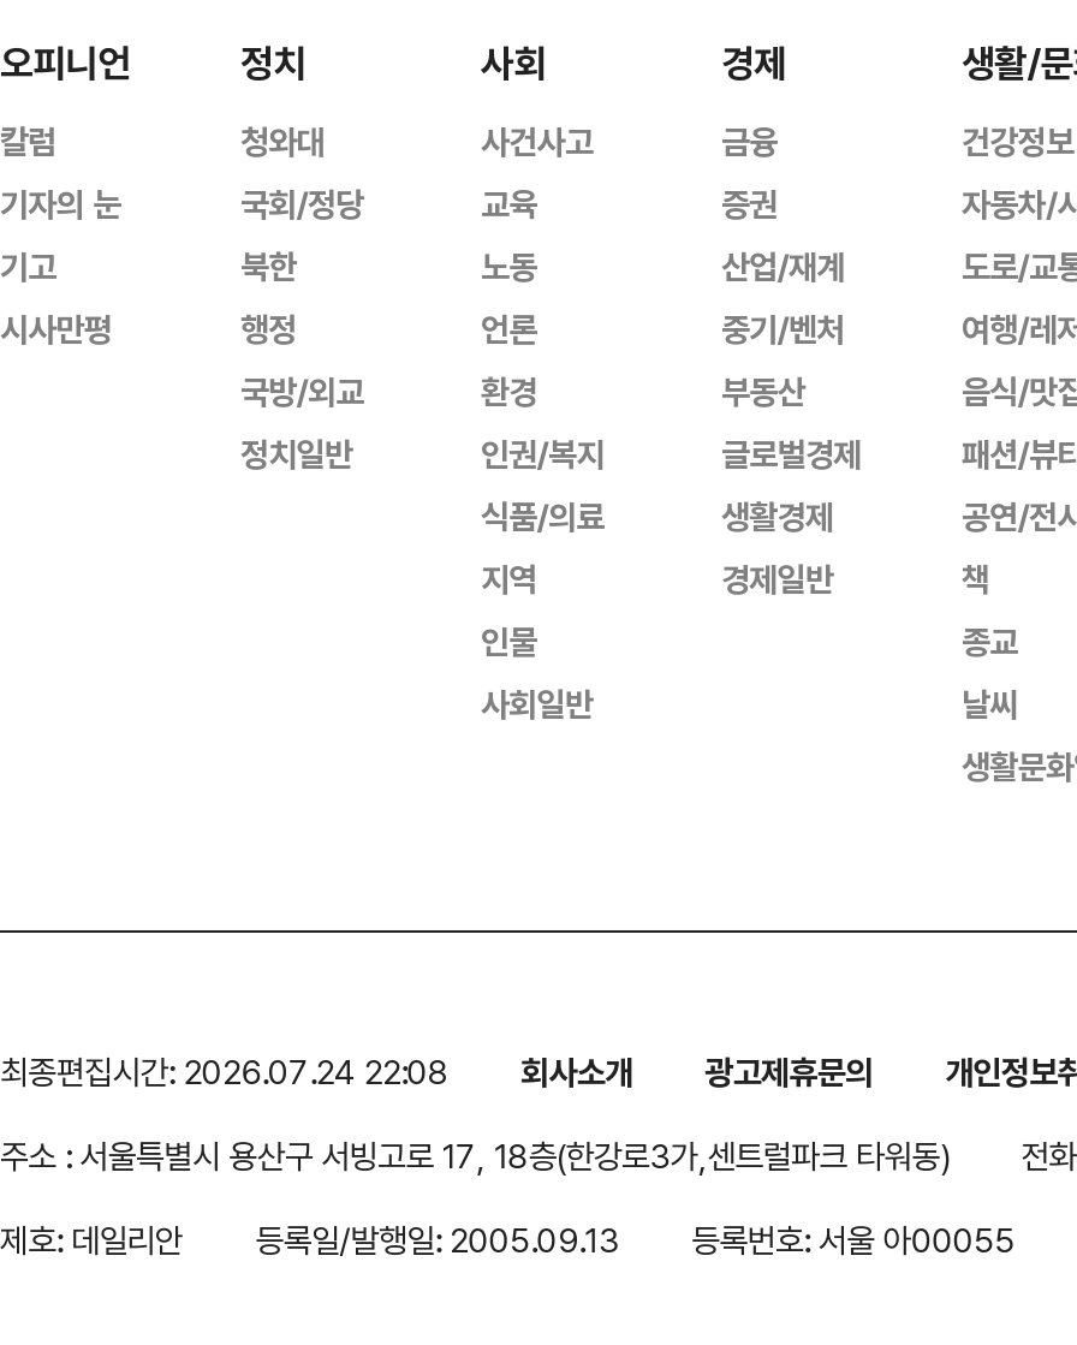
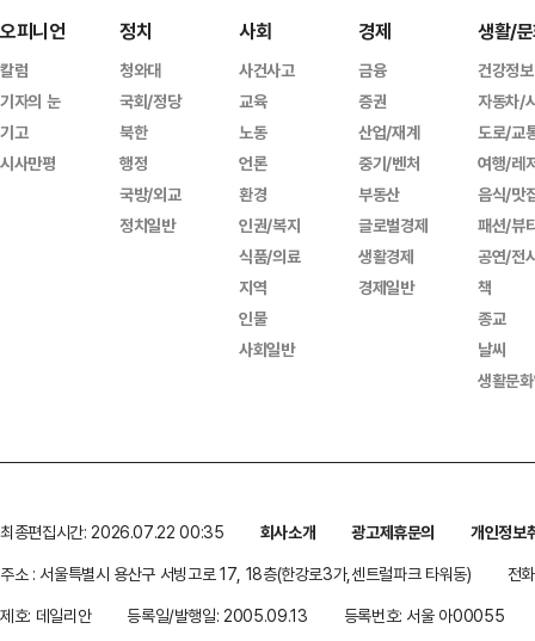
[0,1048,449,1094] 최종편집시간: 2026.07.24 22:08 -> [0,520,224,543] 최종편집시간: 2026.07.22 00:35

